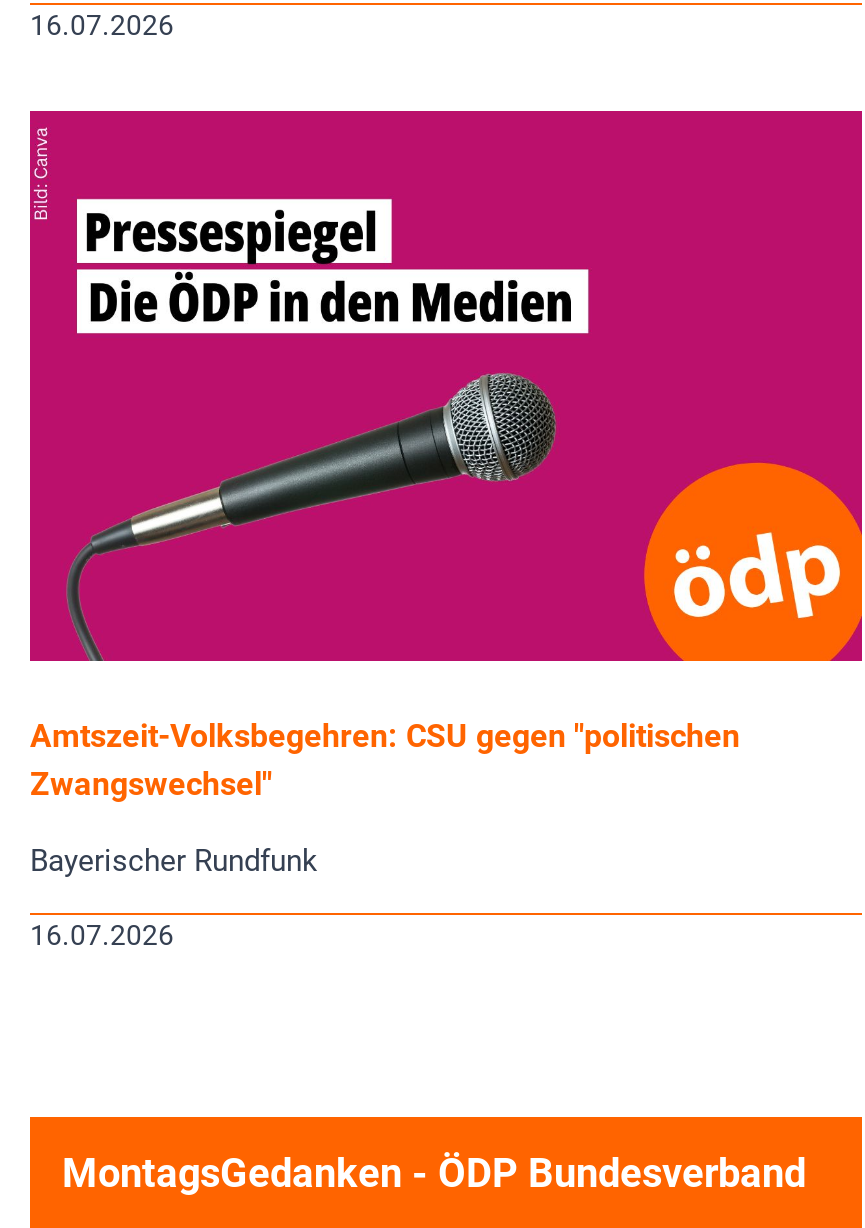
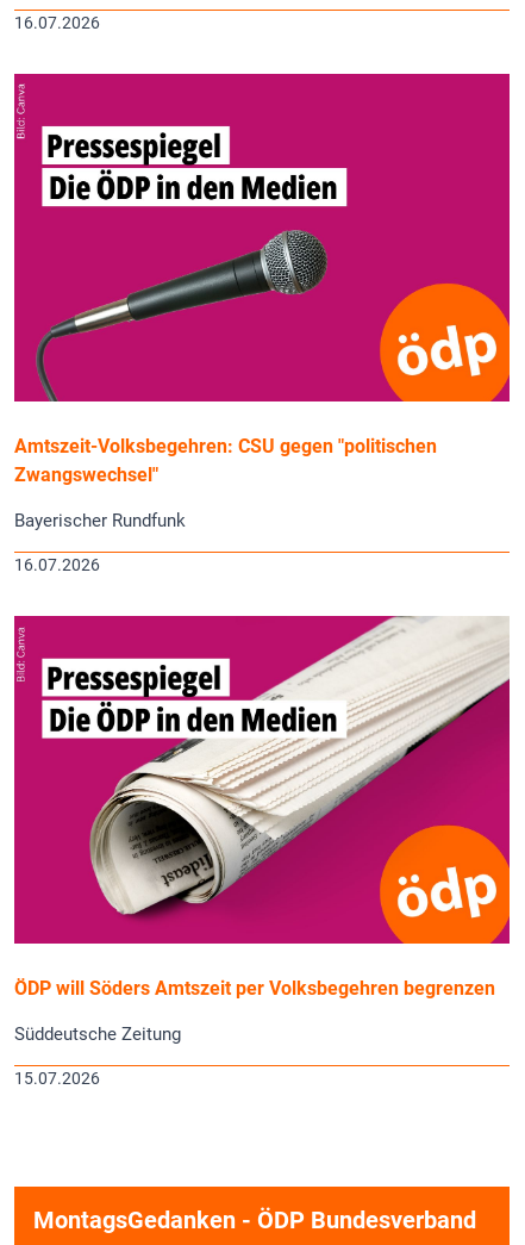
none -> [13,615,511,1088] [image] | ÖDP will Söders Amtszeit per Volksbegehren begrenzen | Süddeutsche Zeitung | 15.07.2026

